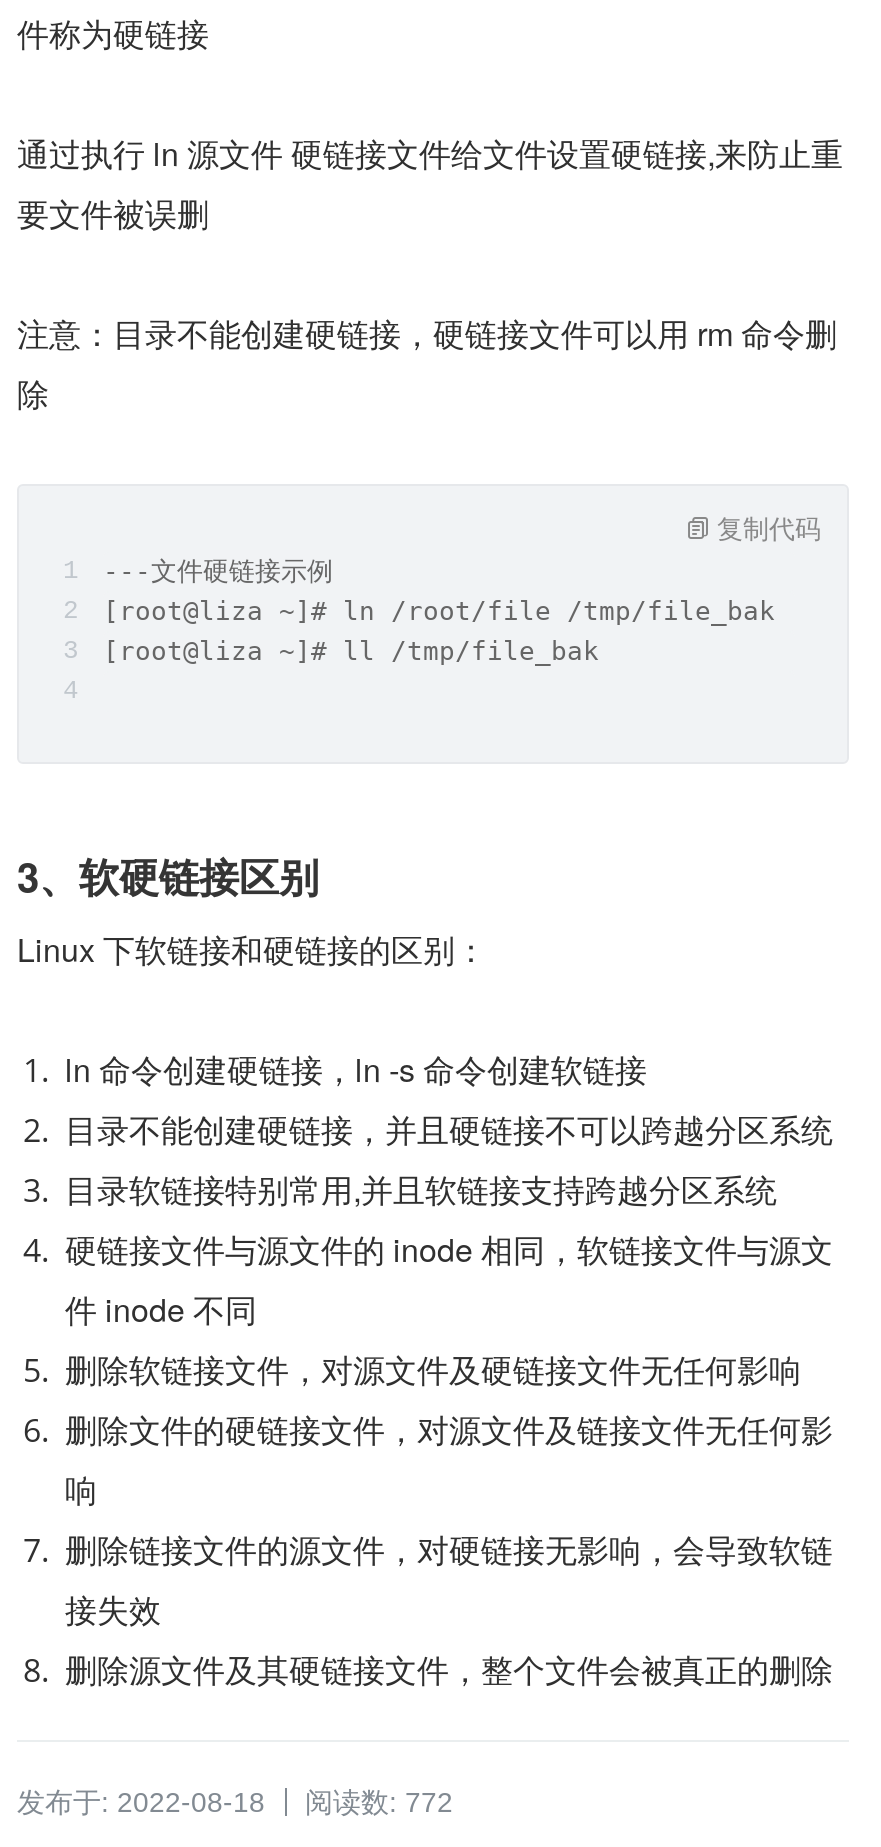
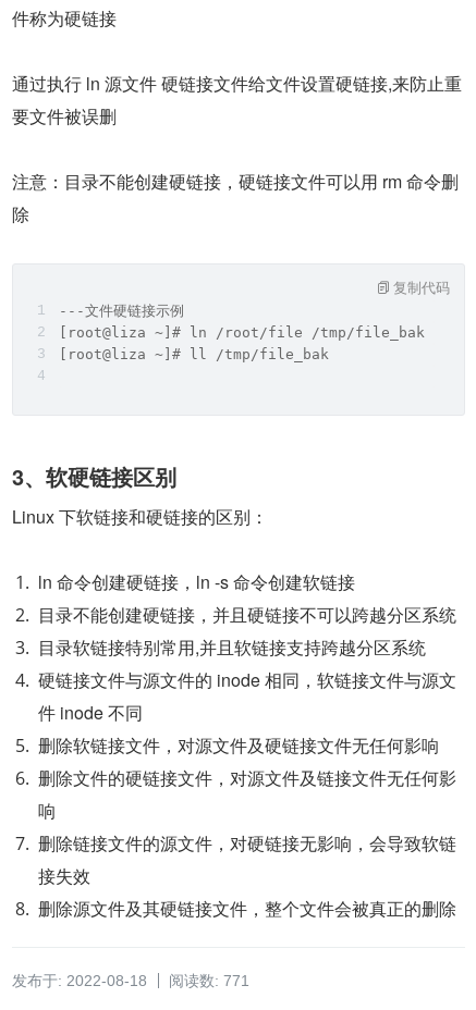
[17,1786,453,1818] 发布于: 2022-08-18 阅读数: 772 -> [12,972,249,989] 发布于: 2022-08-18 阅读数: 771

